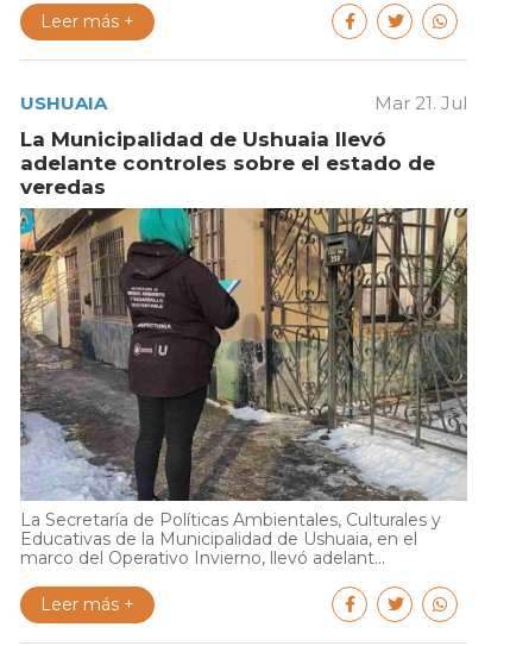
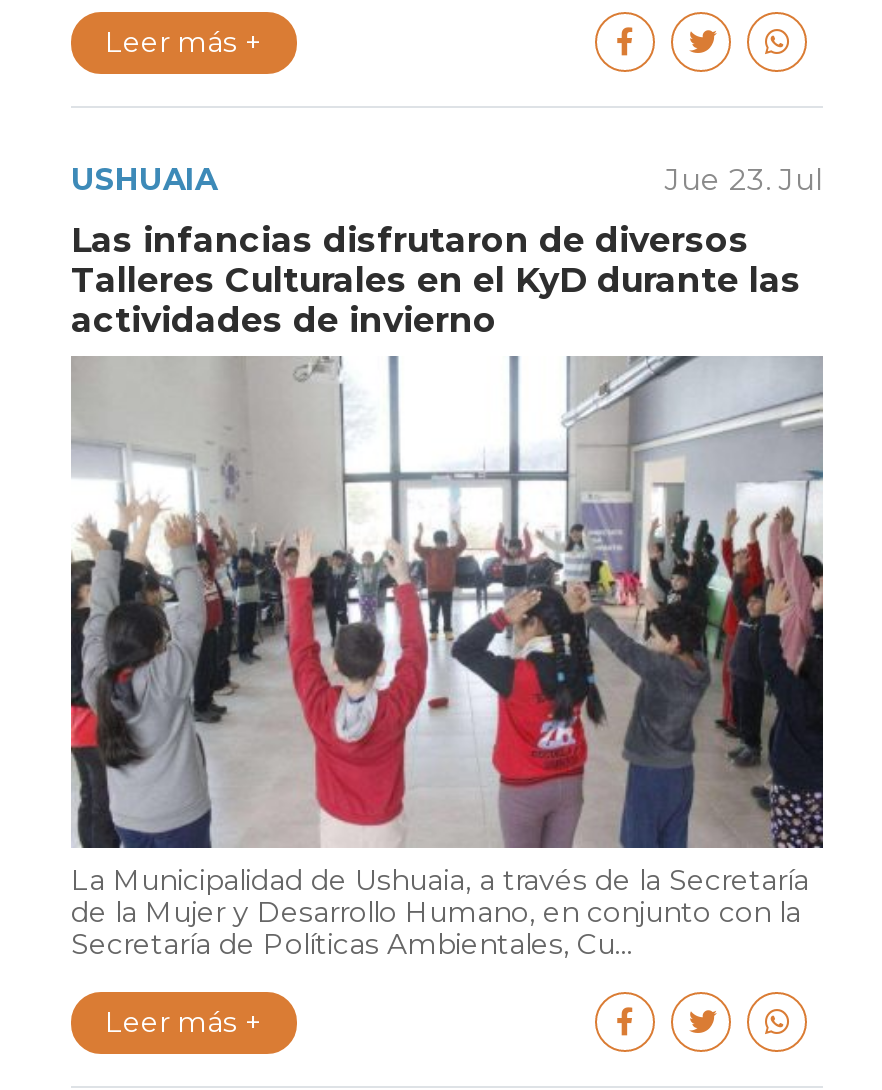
[374,92,467,114] Mar 21. Jul -> [665,160,823,198] Jue 23. Jul
[20,127,435,199] La Municipalidad de Ushuaia llevó | adelante controles sobre el estado de | veredas -> [71,220,801,340] Las infancias disfrutaron de diversos | Talleres Culturales en el KyD durante las | actividades de invierno
[19,207,468,569] [image] | La Secretaría de Políticas Ambientales, Culturales y | Educativas de la Municipalidad de Ushuaia, en el | marco del Operativo Invierno, llevó adelant... -> [69,356,825,962] [image] | La Municipalidad de Ushuaia, a través de la Secretaría | de la Mujer y Desarrollo Humano, en conjunto con la | Secretaría de Políticas Ambientales, Cu...

